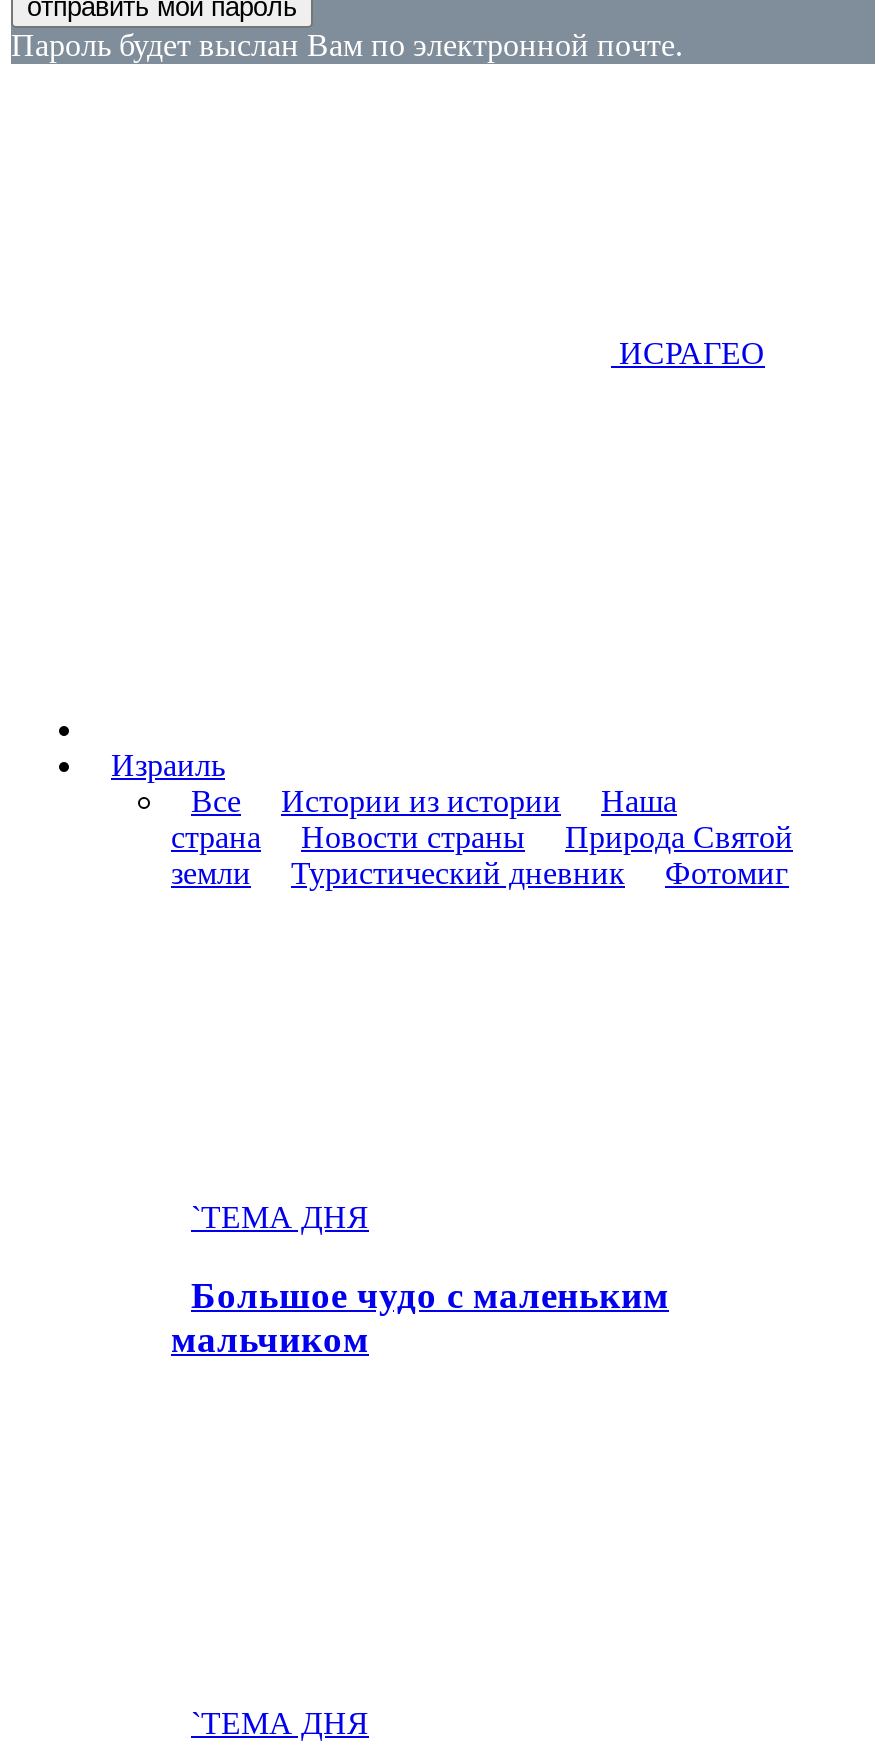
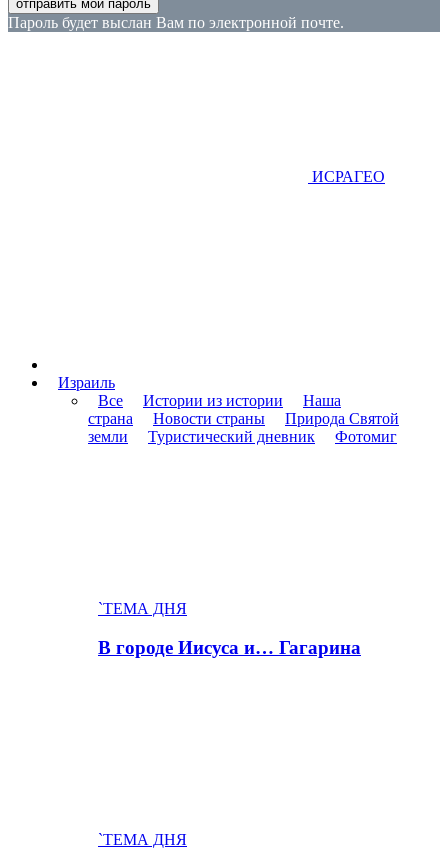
[171,1273,669,1359] Большое чудо с маленьким | мальчиком -> [98,637,361,658] В городе Иисуса и… Гагарина

